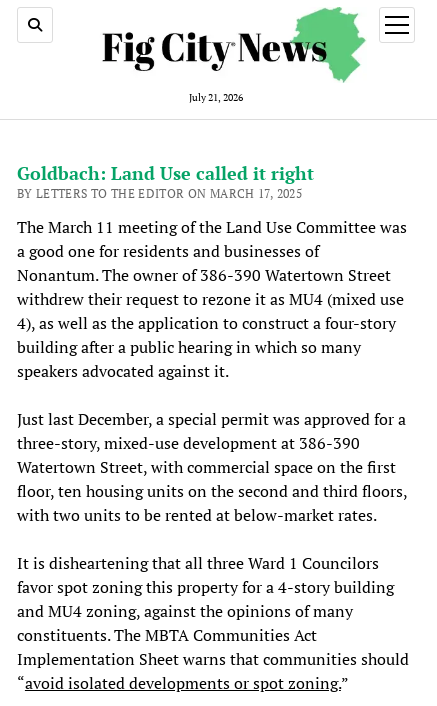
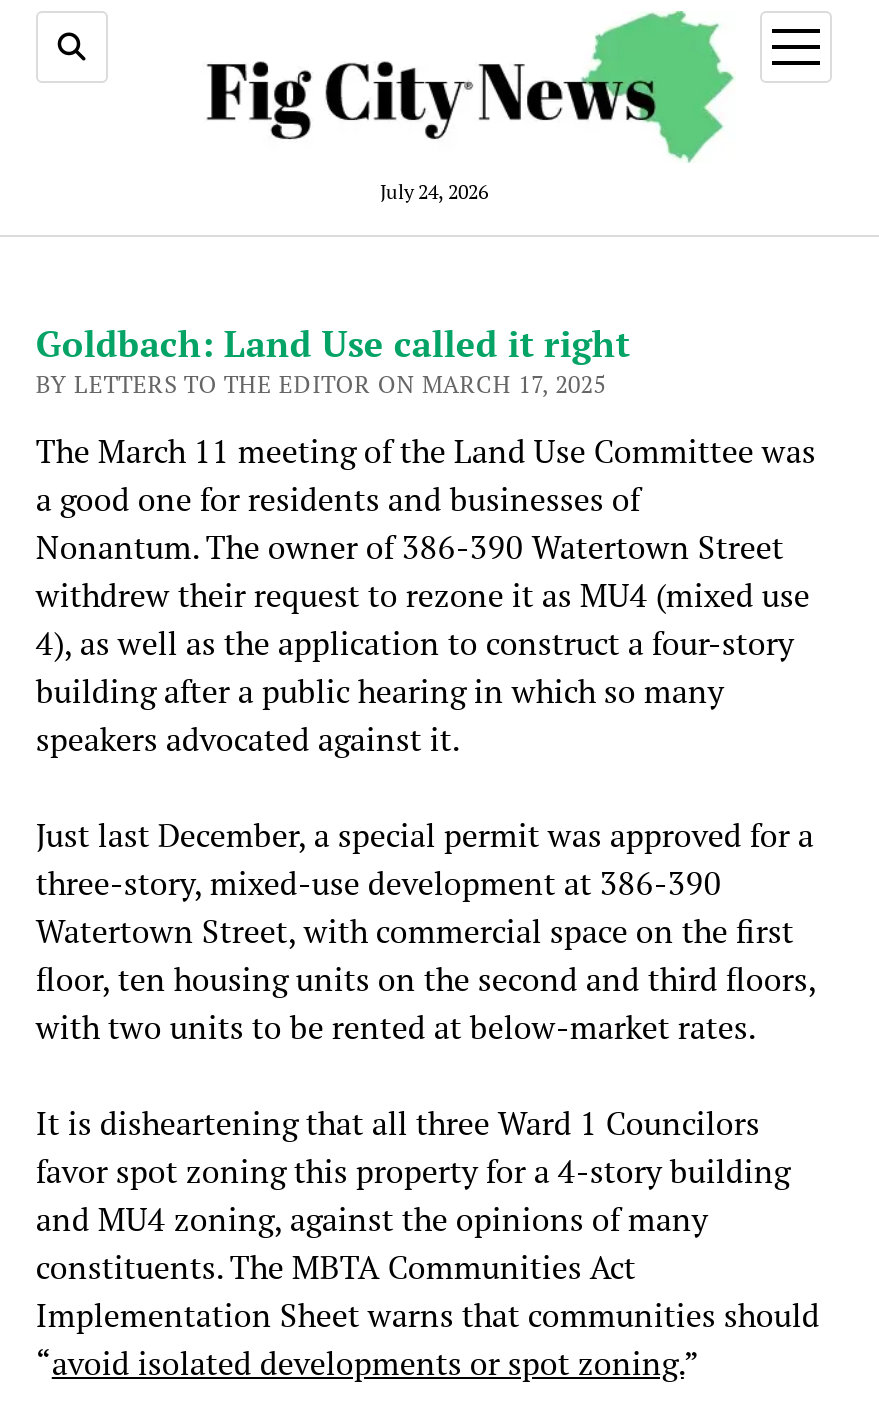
[189,90,243,103] July 21, 2026 -> [380,178,488,204] July 24, 2026

